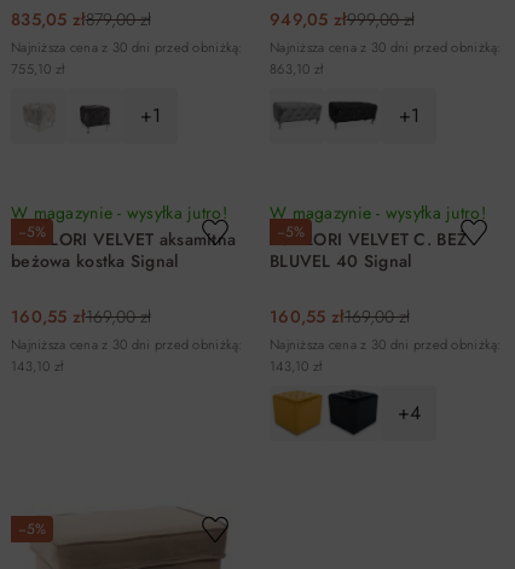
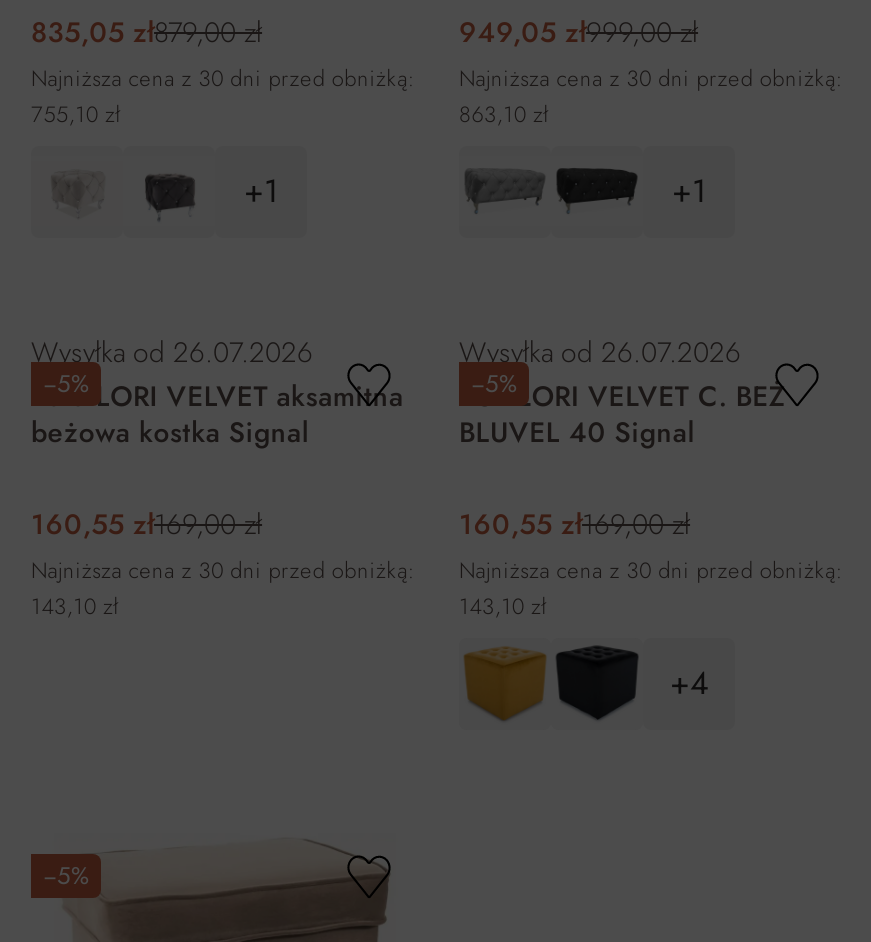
[11,200,227,224] W magazynie - wysyłka jutro! -> [31,331,313,371] Wysyłka od 26.07.2026
[270,200,486,224] W magazynie - wysyłka jutro! -> [459,331,741,371] Wysyłka od 26.07.2026

